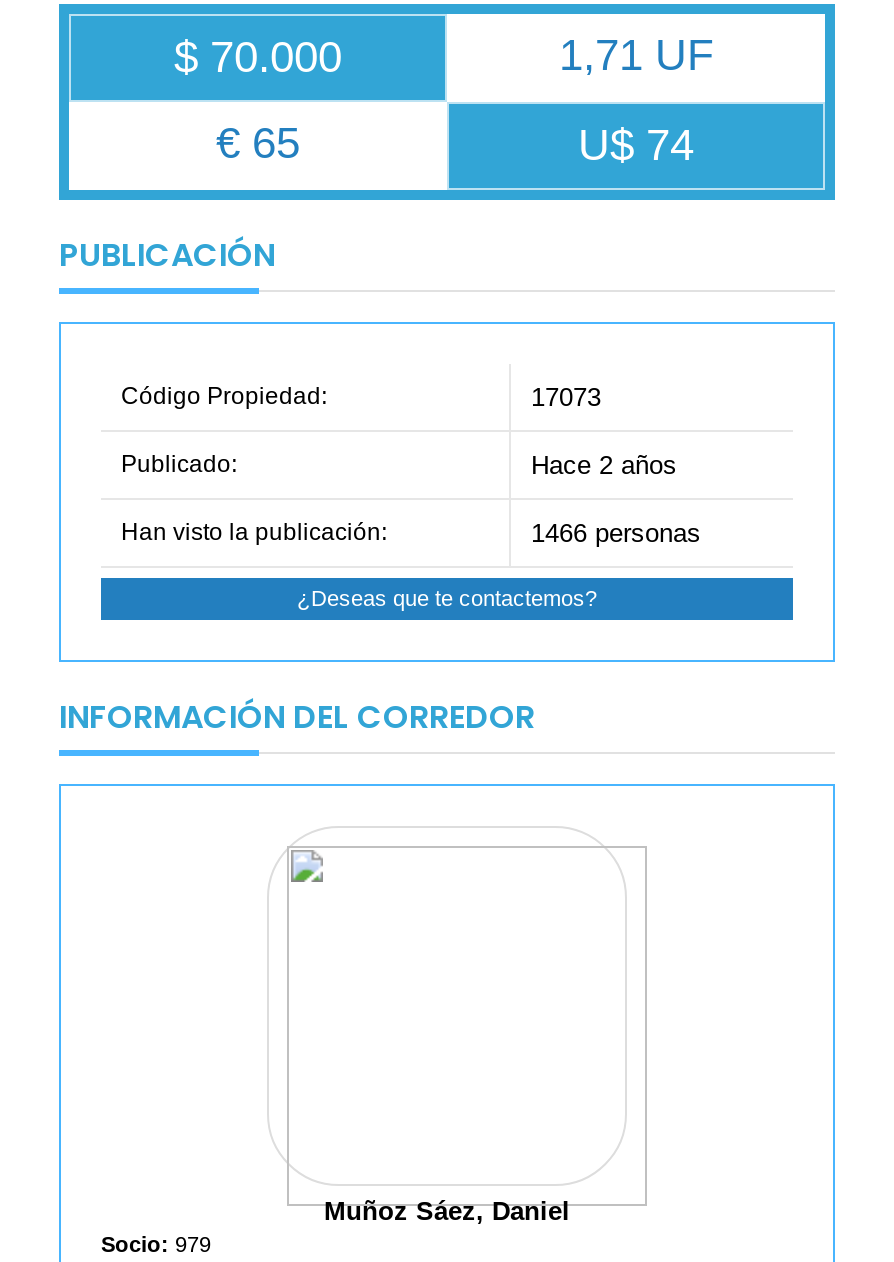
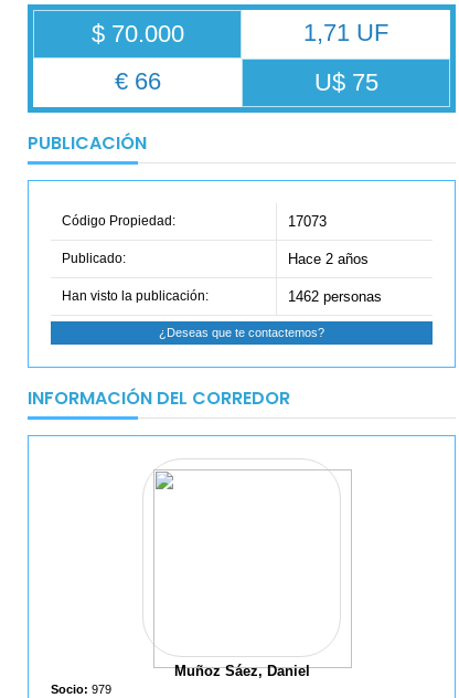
[216,119,300,169] € 65 -> [114,67,161,95] € 66
[578,121,694,171] U$ 74 -> [314,68,378,96] U$ 75
[531,519,701,549] 1466 personas -> [288,288,382,304] 1462 personas

